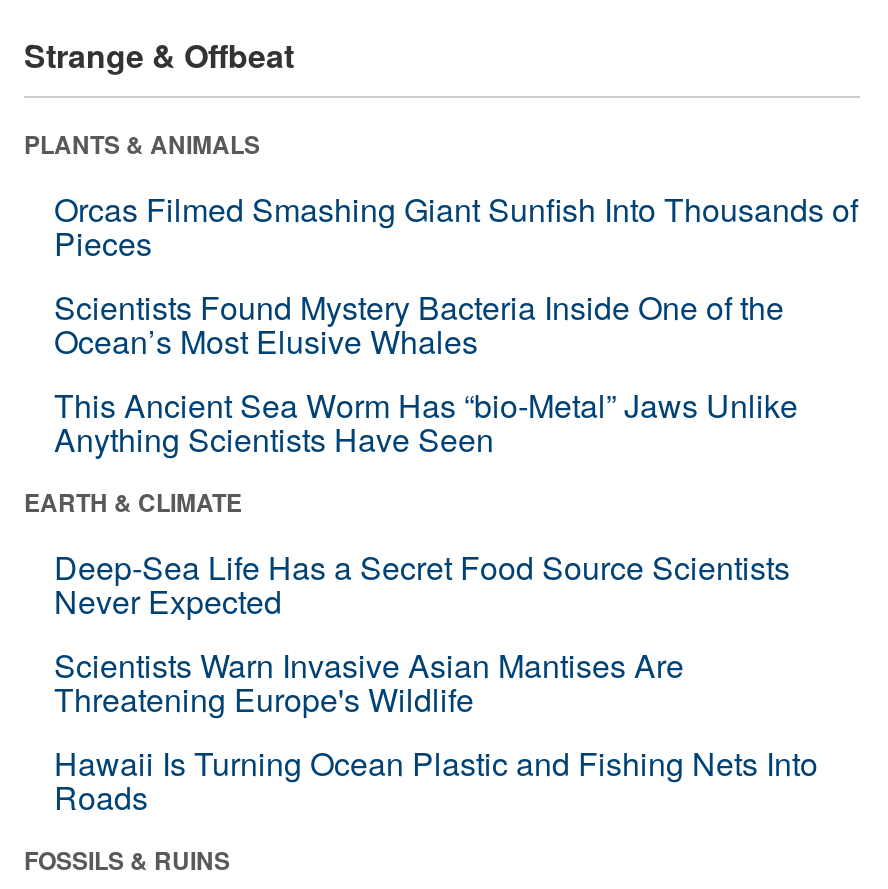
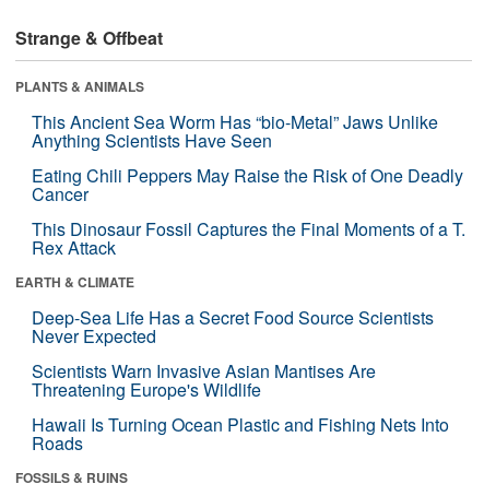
[54,186,858,364] Orcas Filmed Smashing Giant Sunfish Into Thousands of | Pieces | Scientists Found Mystery Bacteria Inside One of the | Ocean’s Most Elusive Whales -> none
moved [54,382,798,462] -> [32,109,438,153]: This Ancient Sea Worm Has “bio-Metal” Jaws Unlike | Anything Scientists Have Seen
none -> [32,163,465,260] Eating Chili Peppers May Raise the Risk of One Deadly | Cancer | This Dinosaur Fossil Captures the Final Moments of a T. | Rex Attack

